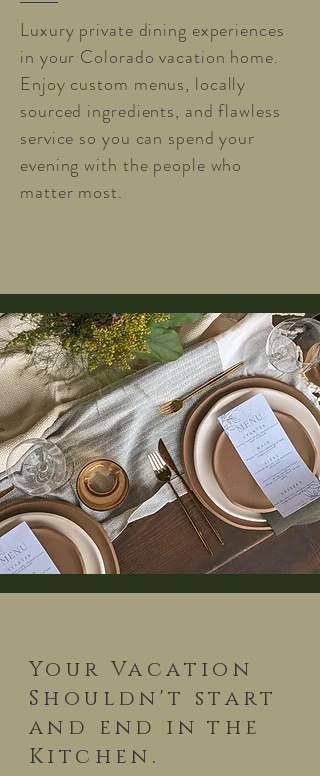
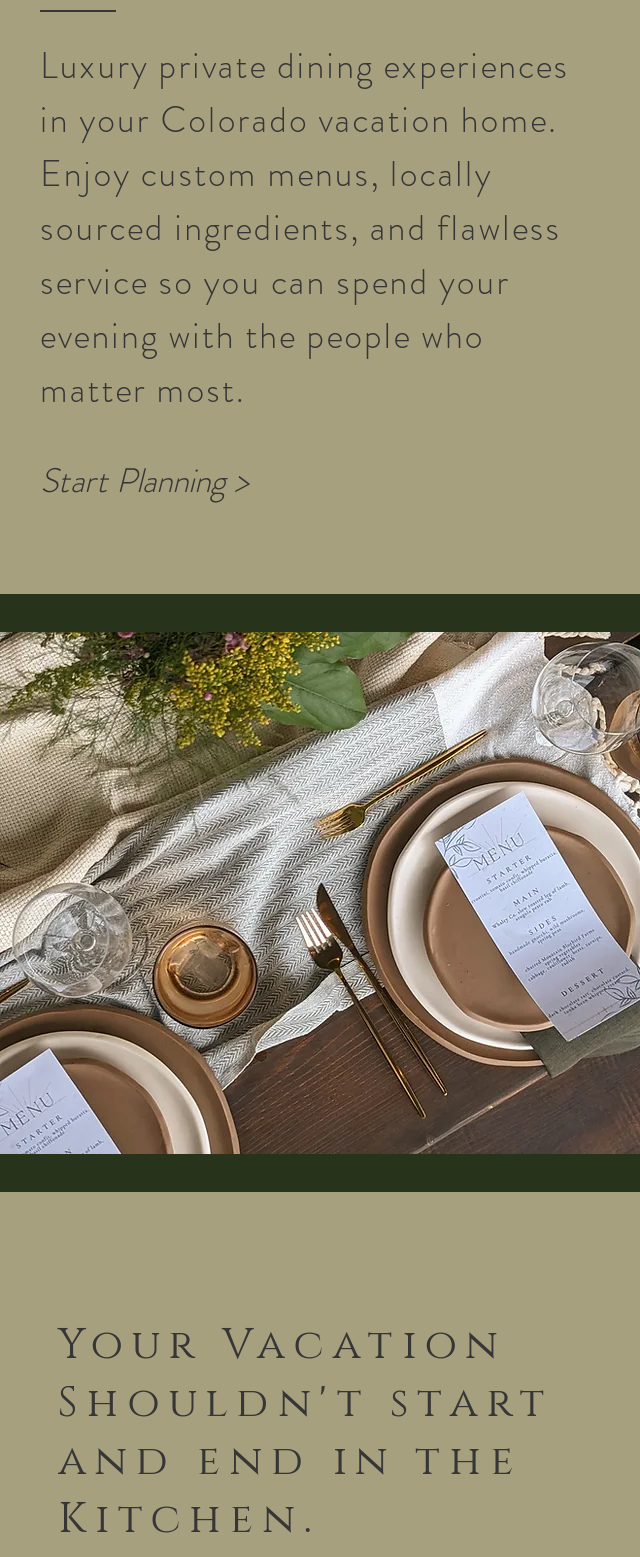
none -> [40,456,248,504] Start Planning >

